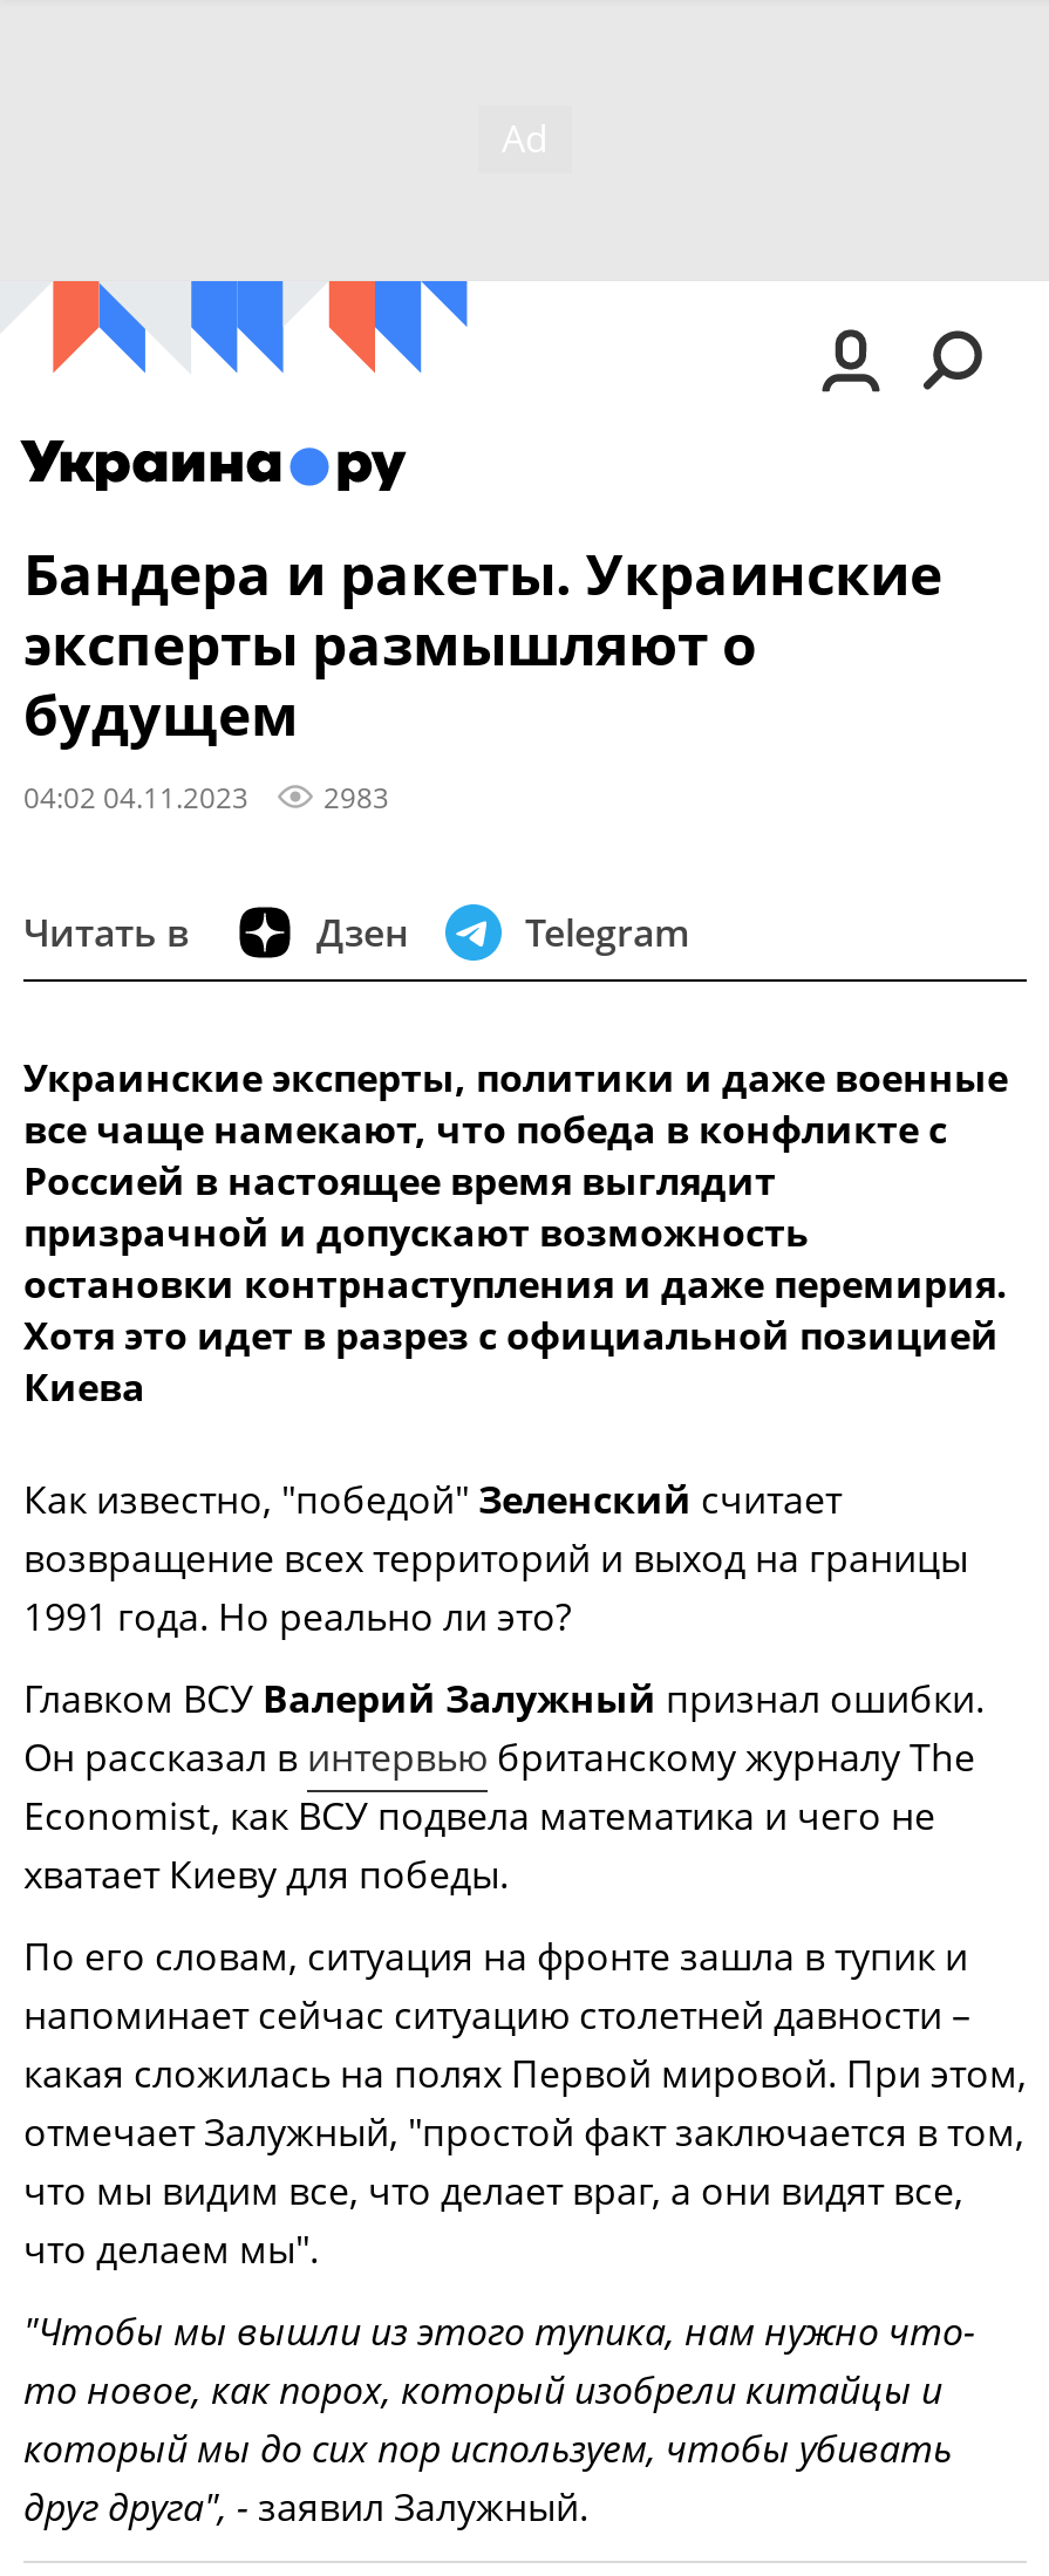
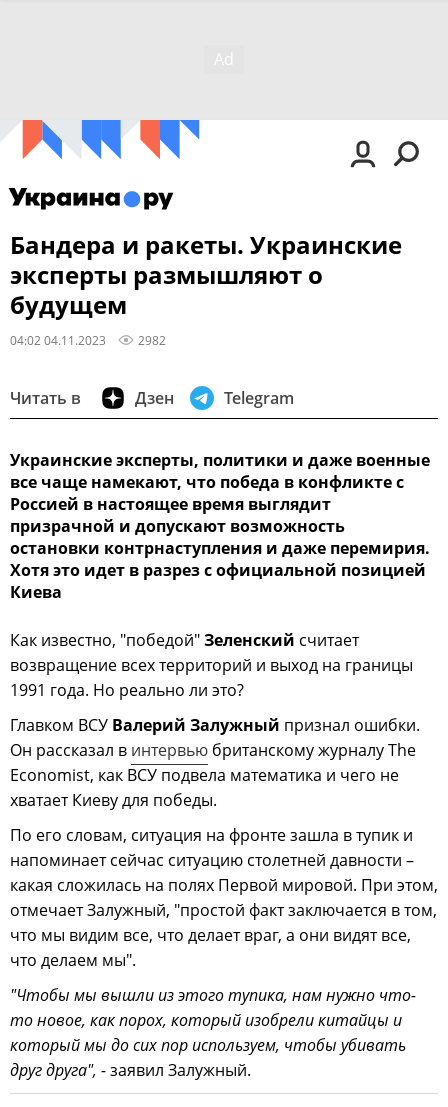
[23,778,389,815] 04:02 04.11.2023 2983 -> [10,332,166,348] 04:02 04.11.2023 2982

